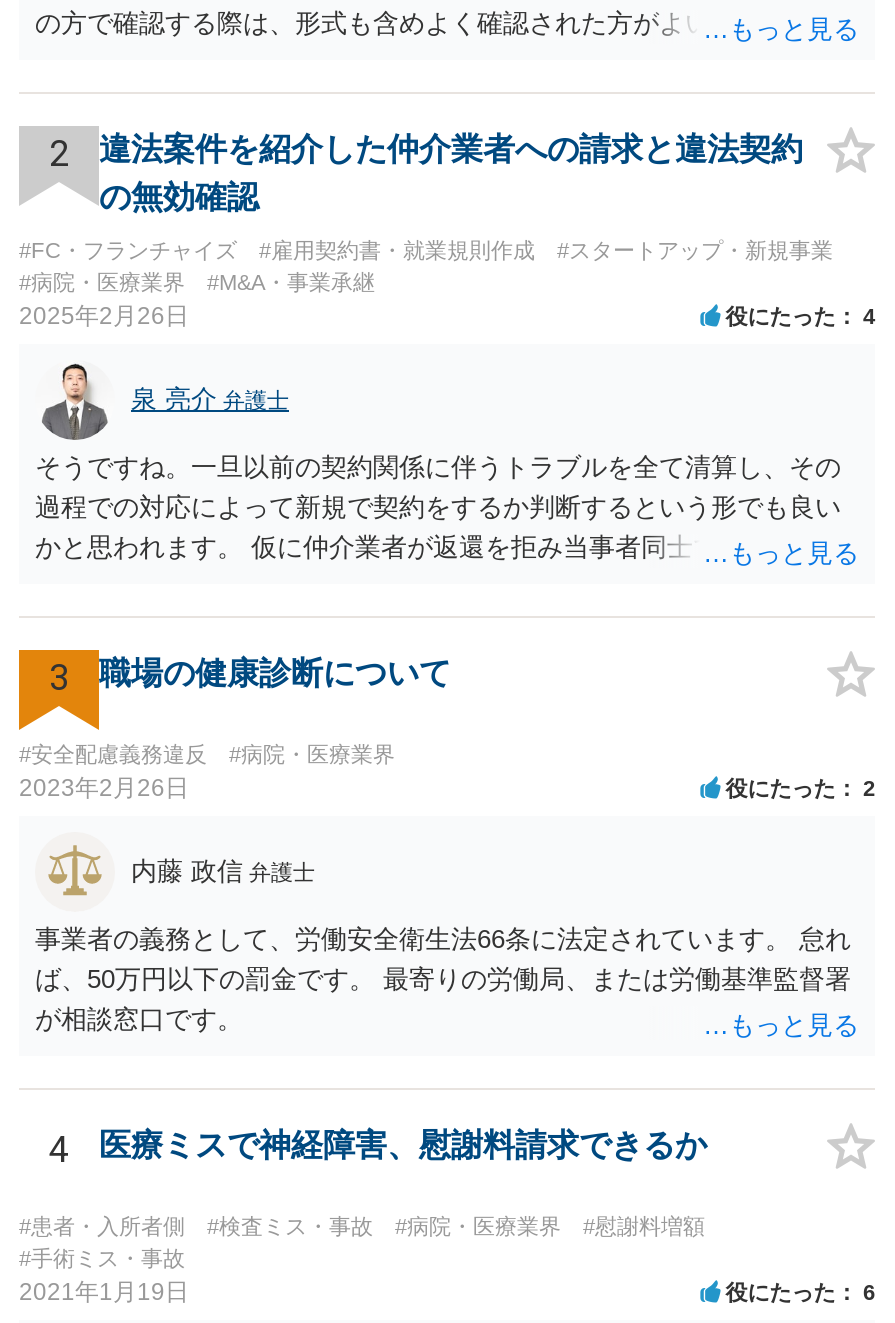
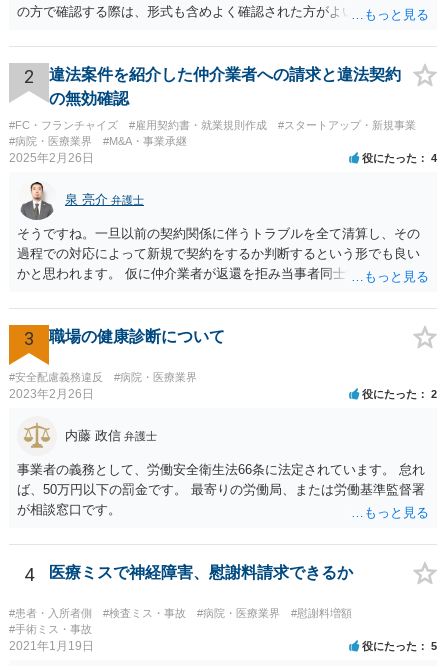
[725,1280,875,1304] 役にたった 6 -> [362,640,437,652] 役にたった 5

